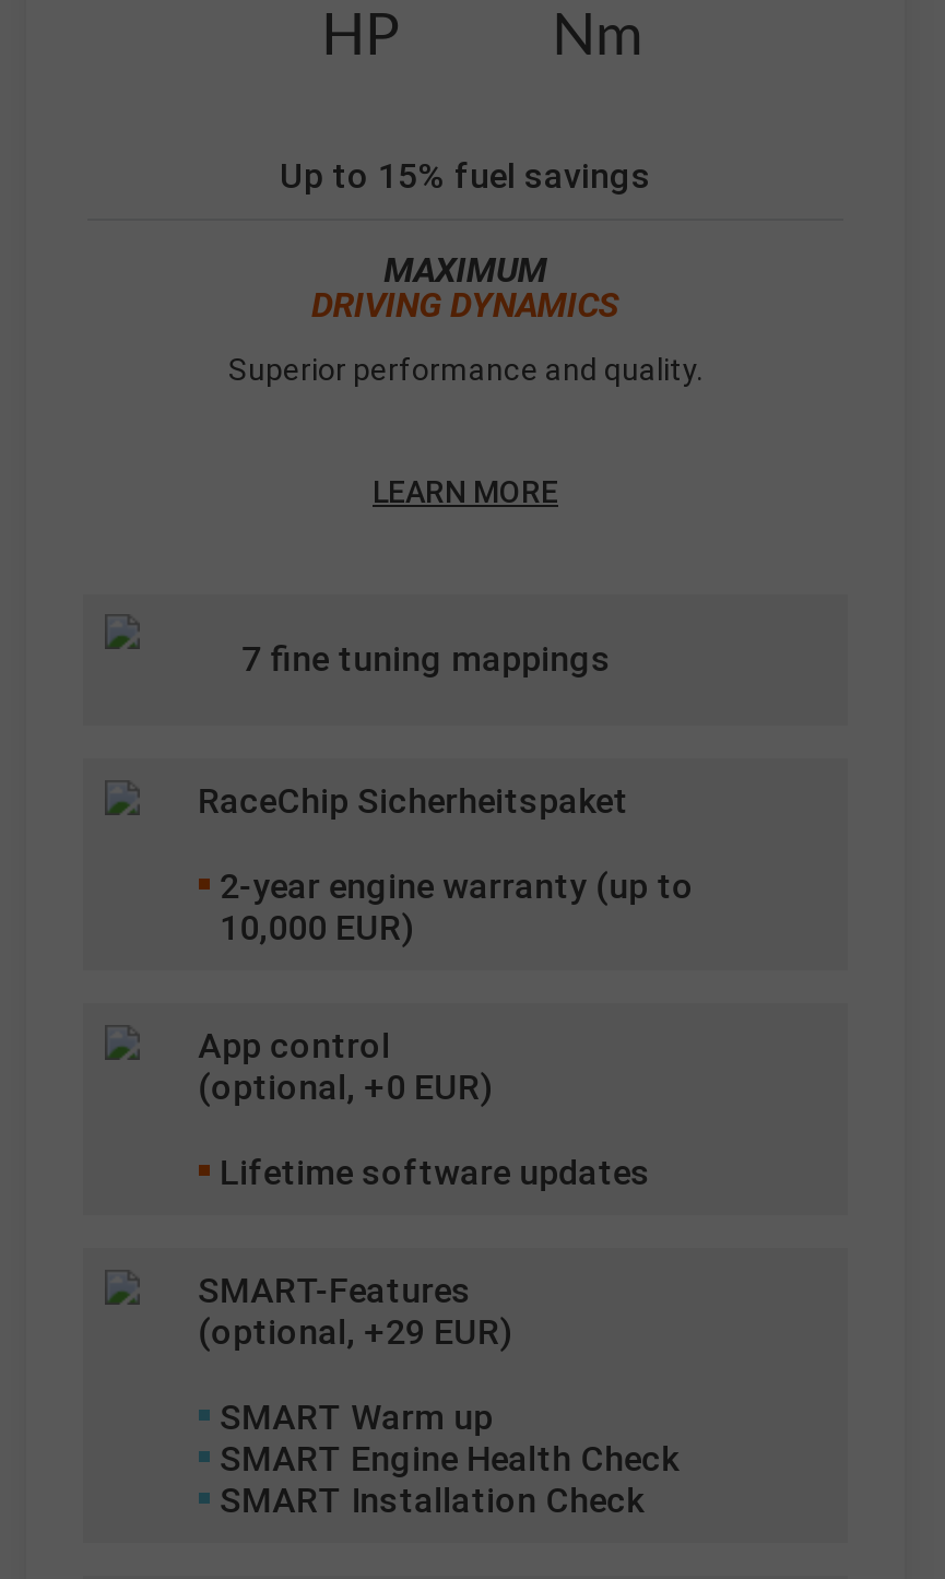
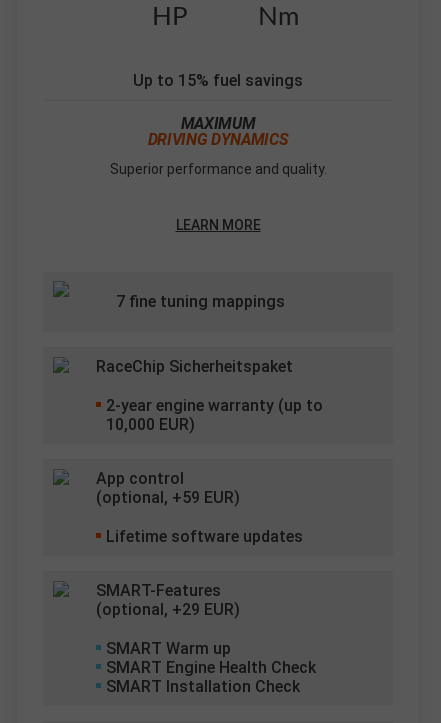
[198,1067,493,1108] (optional, +0 EUR) -> [96,488,240,507] (optional, +59 EUR)

